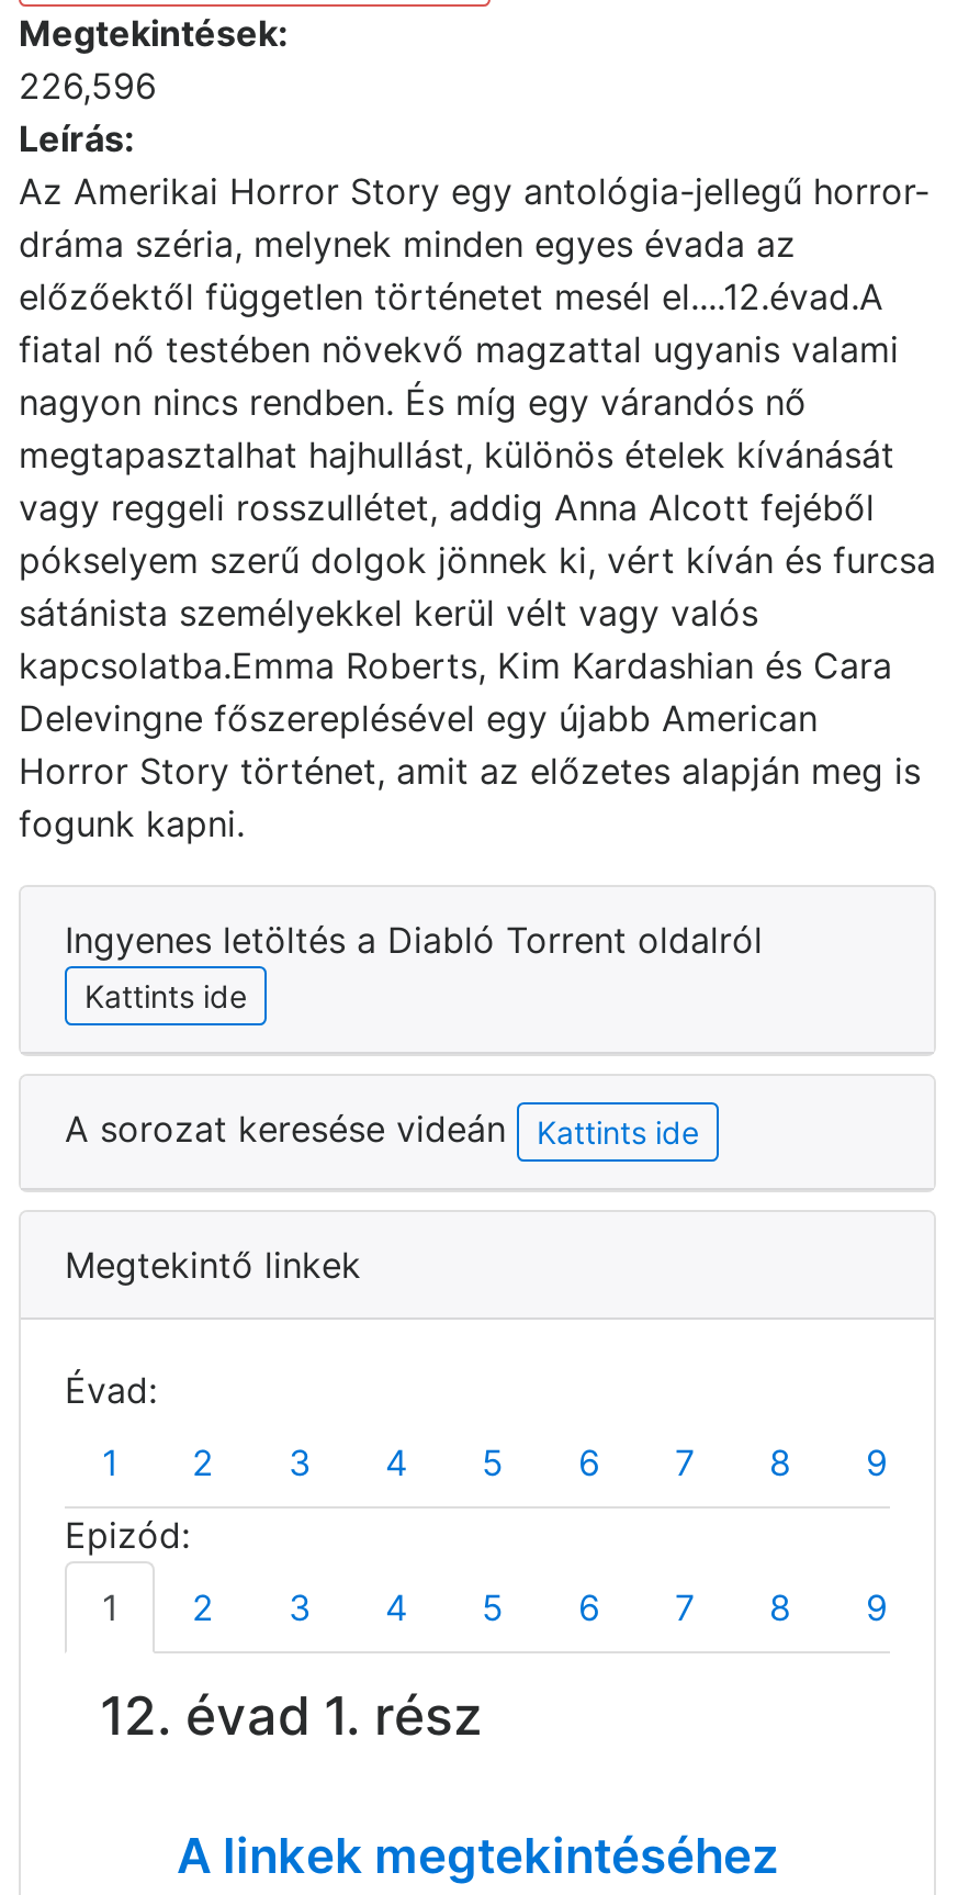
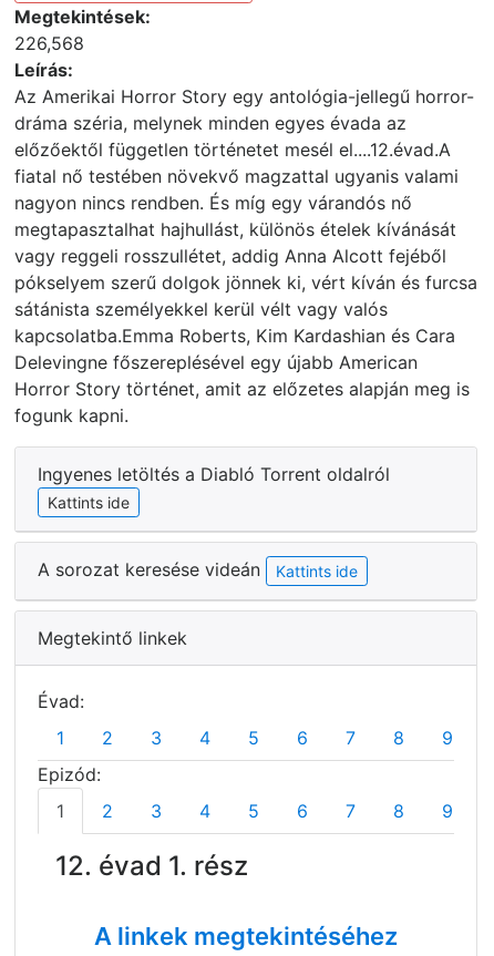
[19,63,157,107] 226,596 -> [14,32,84,54] 226,568

